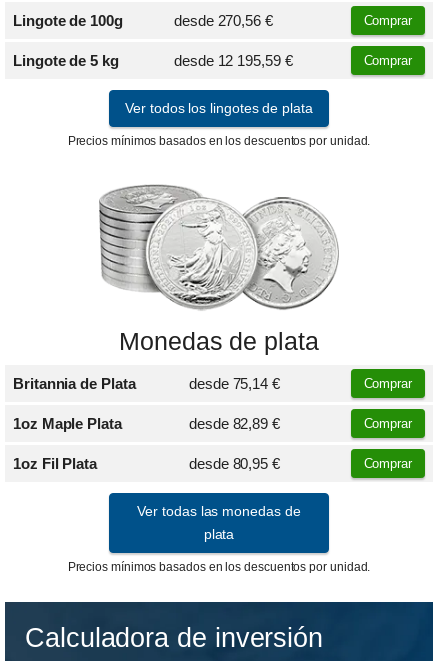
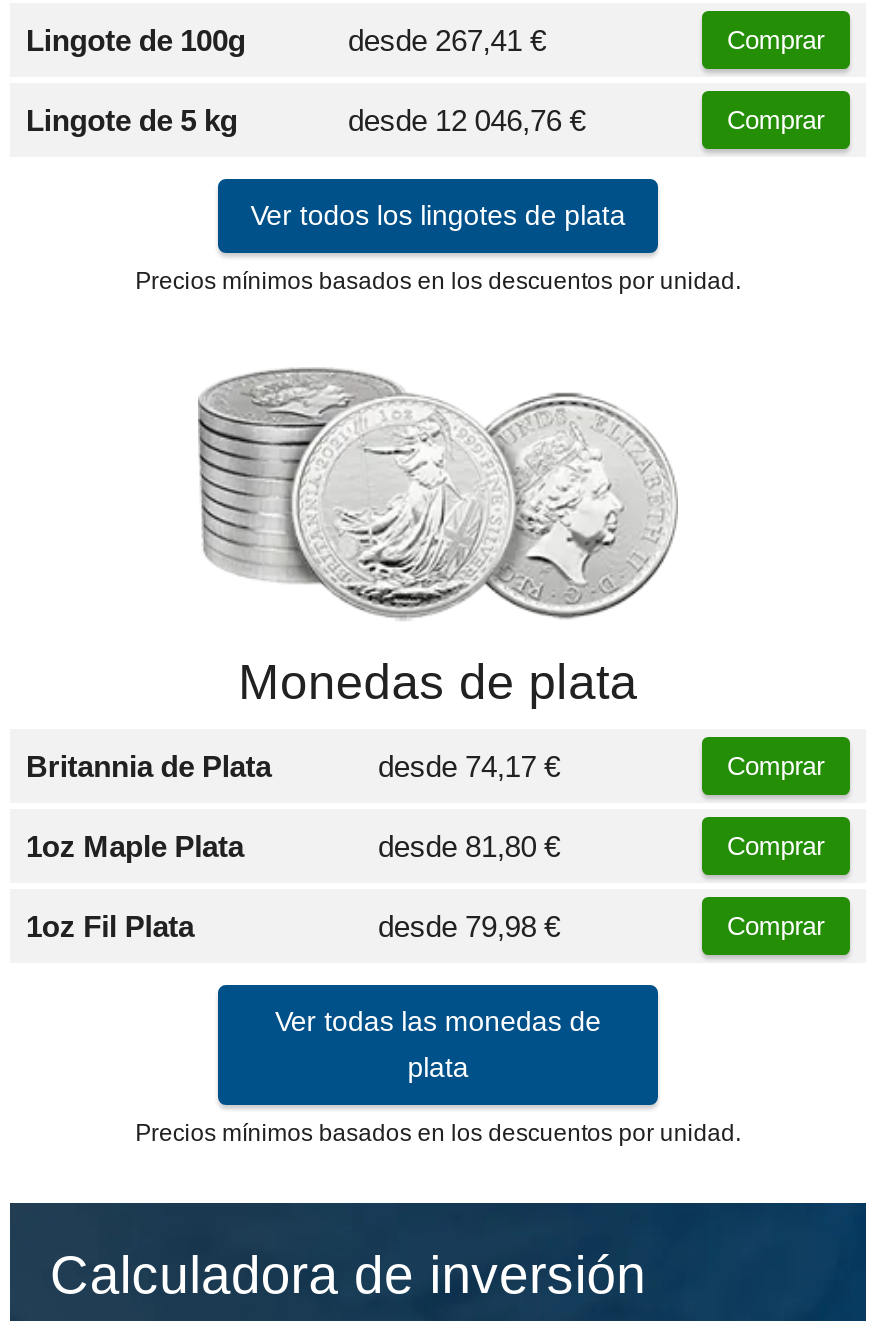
[174,12,273,29] desde 270,56 € -> [348,24,546,58] desde 267,41 €
[174,52,293,69] desde 12 195,59 € -> [348,104,585,138] desde 12 046,76 €
[189,375,280,392] desde 75,14 € -> [378,749,560,783] desde 74,17 €
[189,415,280,432] desde 82,89 € -> [378,829,560,863] desde 81,80 €
[189,455,280,472] desde 80,95 € -> [378,909,560,943] desde 79,98 €

